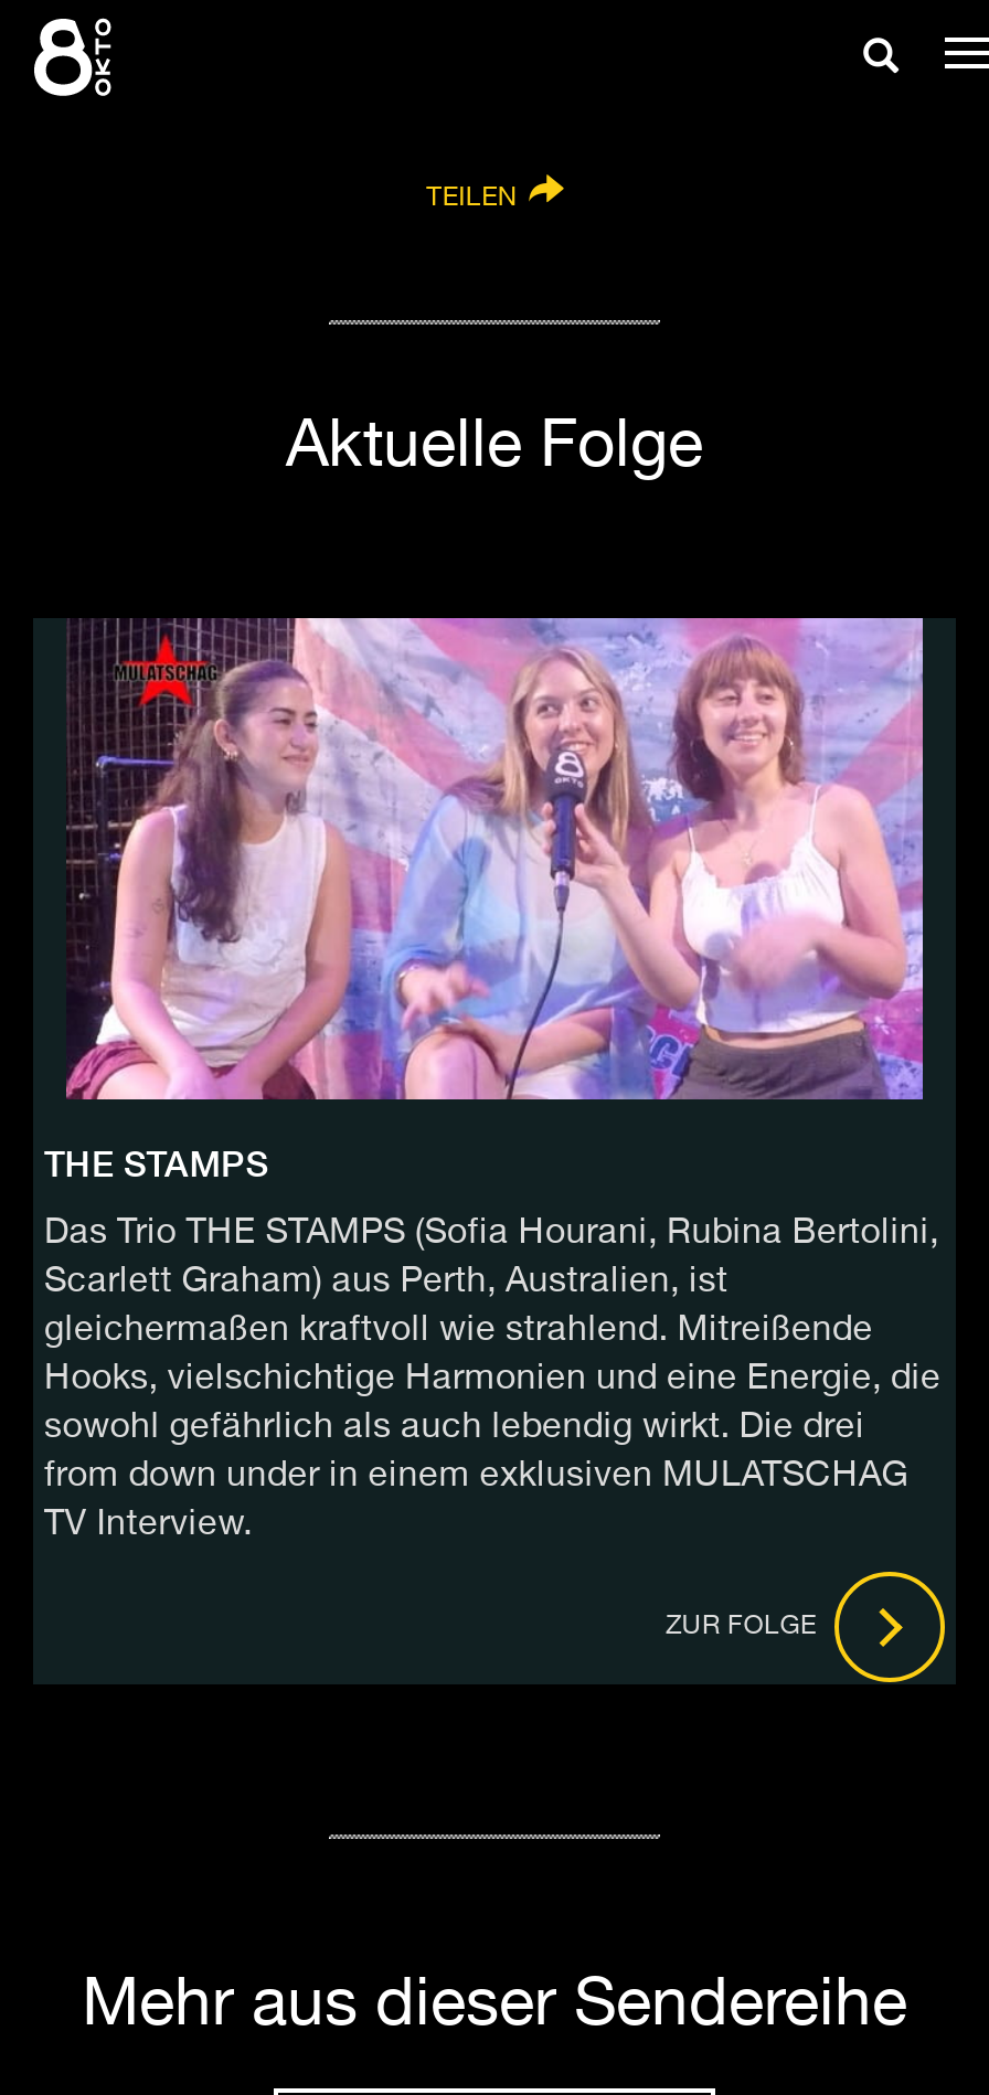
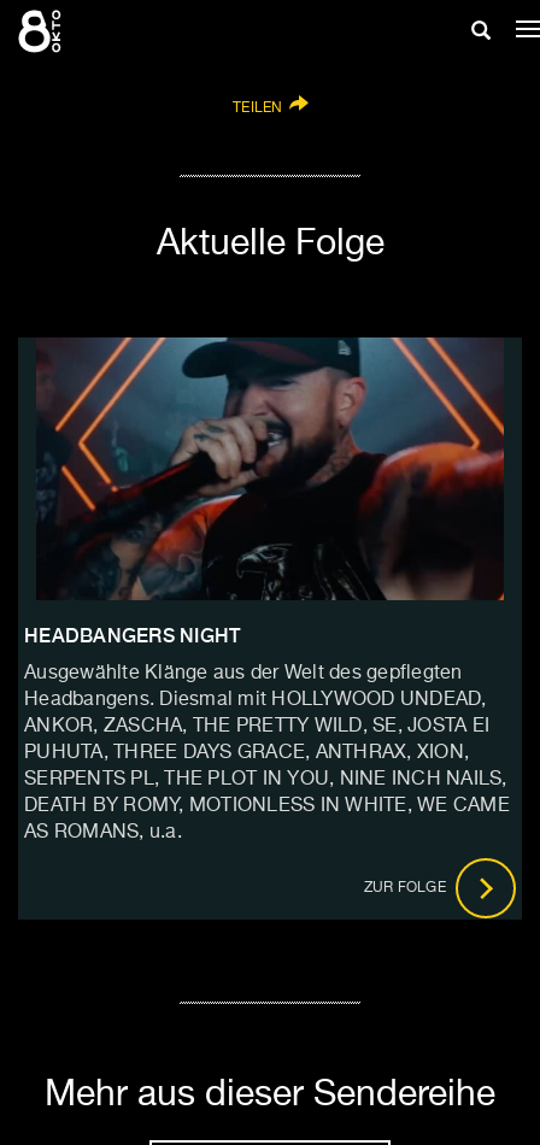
[44,616,925,1186] [image] | THE STAMPS -> [24,336,505,647] [image] | HEADBANGERS NIGHT
[44,1217,941,1544] Das Trio THE STAMPS (Sofia Hourani, Rubina Bertolini, | Scarlett Graham) aus Perth, Australien, ist | gleichermaßen kraftvoll wie strahlend. Mitreißende | Hooks, vielschichtige Harmonien und eine Energie, die | sowohl gefährlich als auch lebendig wirkt. Die drei | from down under in einem exklusiven MULATSCHAG | TV Interview. -> [24,664,510,843] Ausgewählte Klänge aus der Welt des gepflegten | Headbangens. Diesmal mit HOLLYWOOD UNDEAD, | ANKOR, ZASCHA, THE PRETTY WILD, SE, JOSTA EI | PUHUTA, THREE DAYS GRACE, ANTHRAX, XION, | SERPENTS PL, THE PLOT IN YOU, NINE INCH NAILS, | DEATH BY ROMY, MOTIONLESS IN WHITE, WE CAME | AS ROMANS, u.a.

